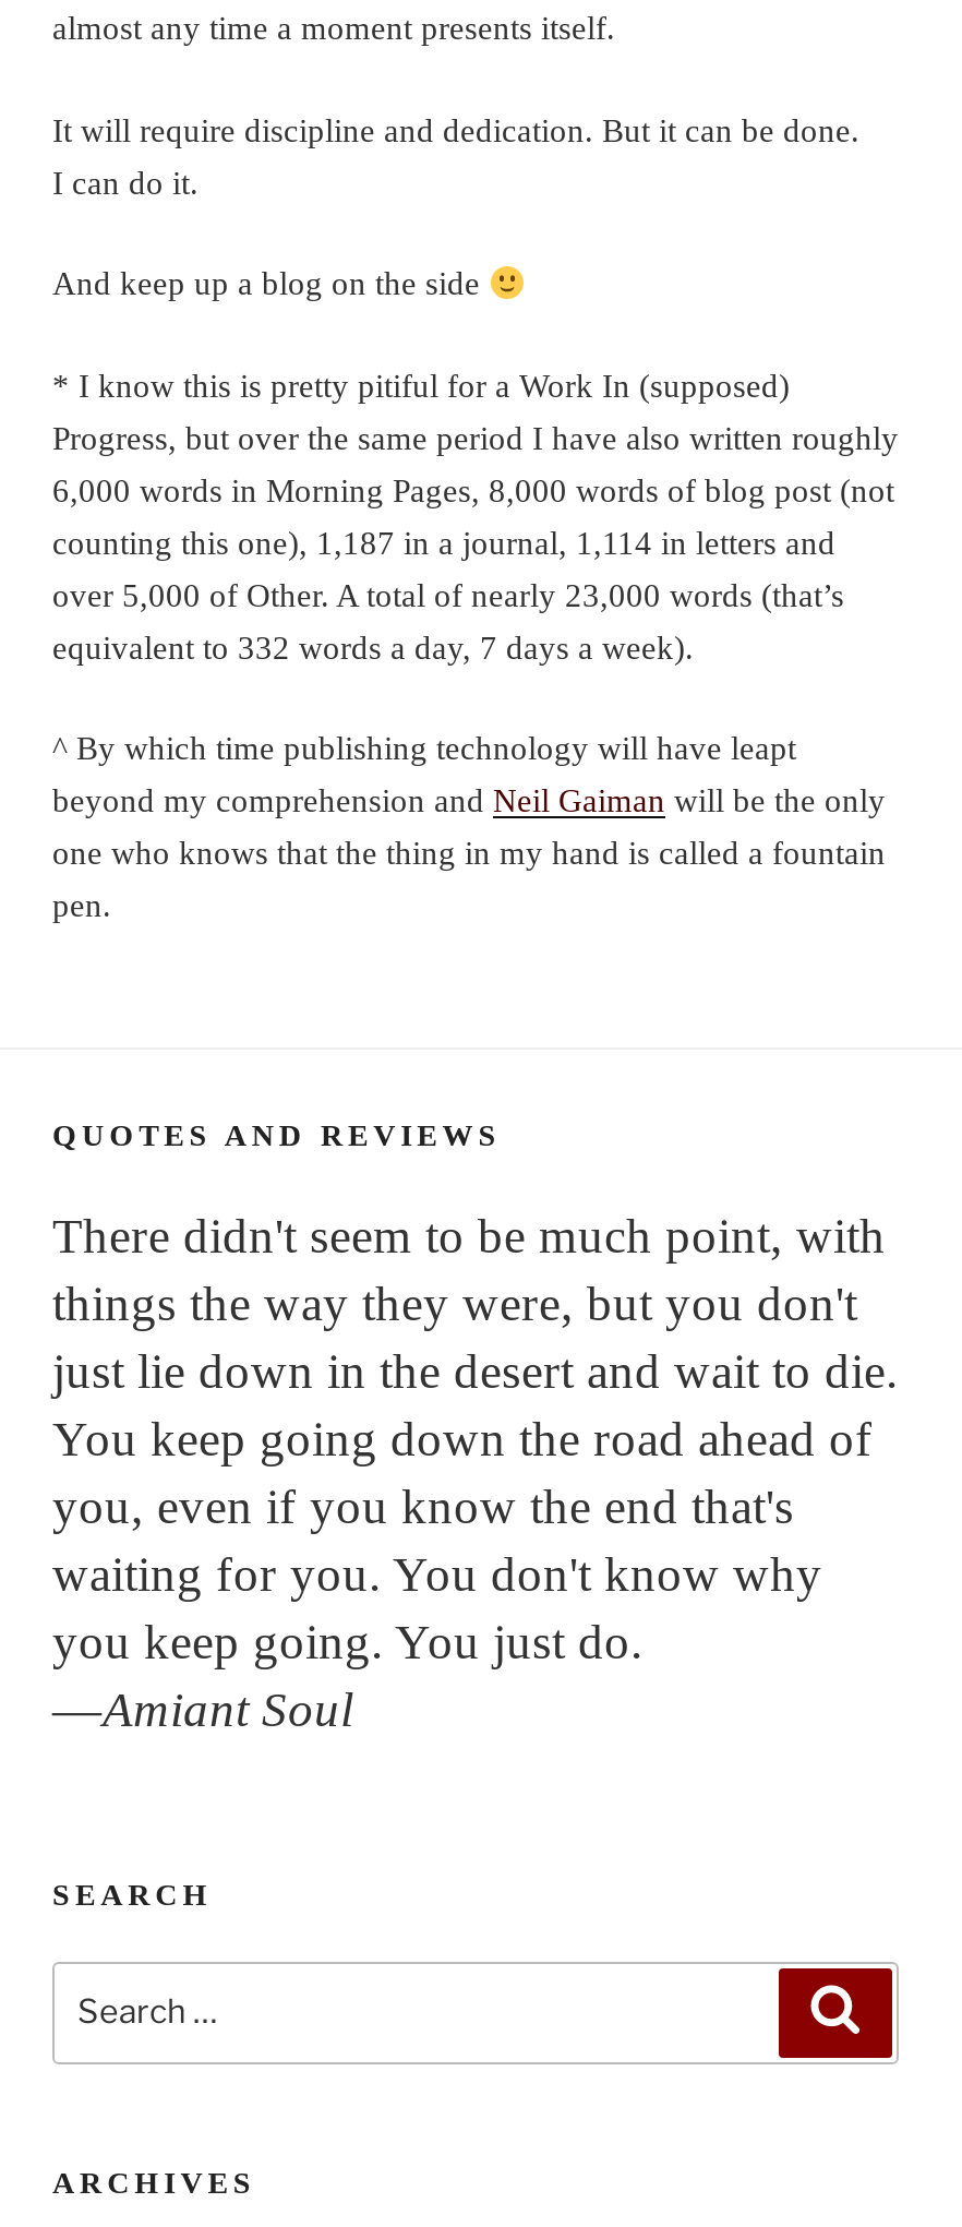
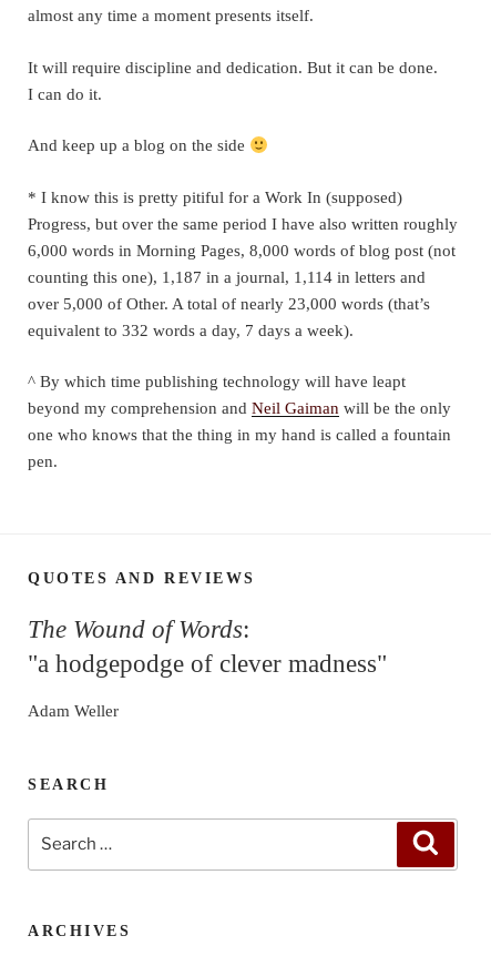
[52,1209,899,1737] There didn't seem to be much point, with | things the way they were, but you don't | just lie down in the desert and wait to die. | You keep going down the road ahead of | you, even if you know the end that's | waiting for you. You don't know why | you keep going. You just do. | —Amiant Soul -> [28,615,387,720] The Wound of Words: | "a hodgepodge of clever madness" | Adam Weller

